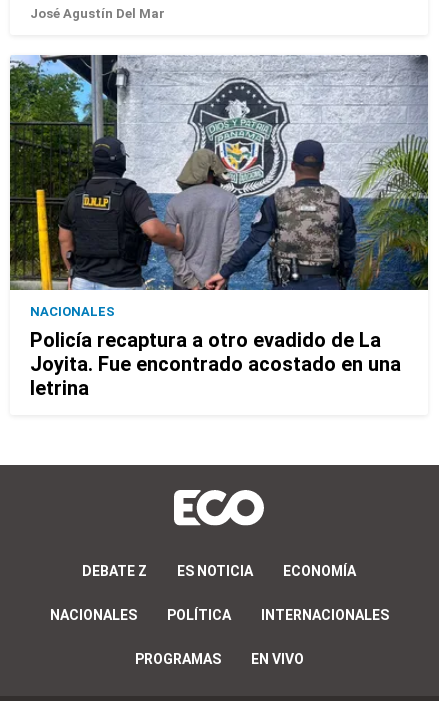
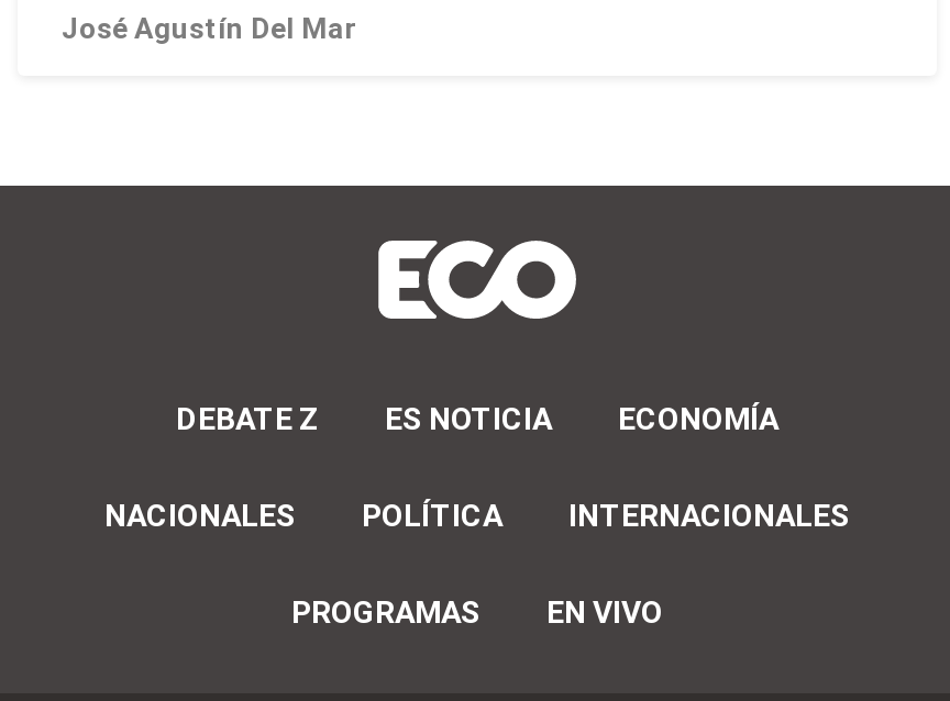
[9,54,429,400] [image] | NACIONALES | Policía recaptura a otro evadido de La | Joyita. Fue encontrado acostado en una | letrina -> none

